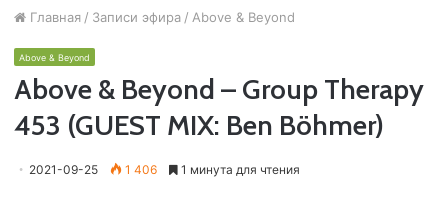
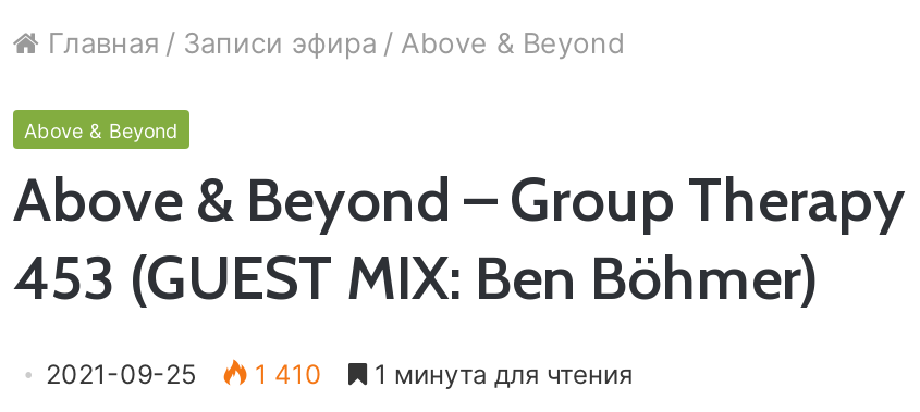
[122,162,157,177] 1 406 -> [248,357,322,390] 1 410

